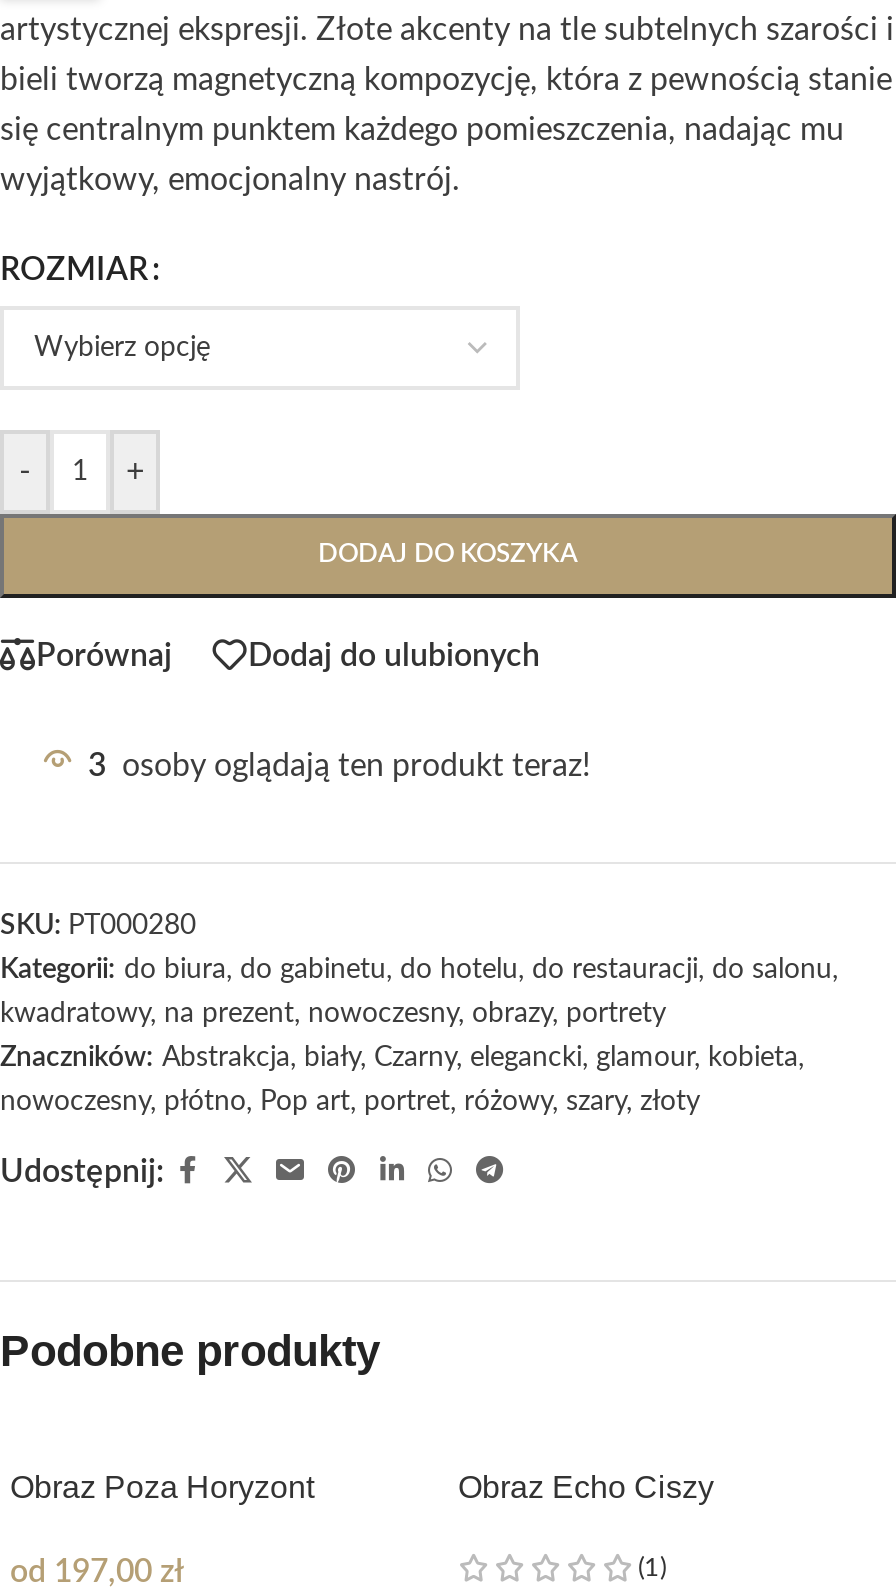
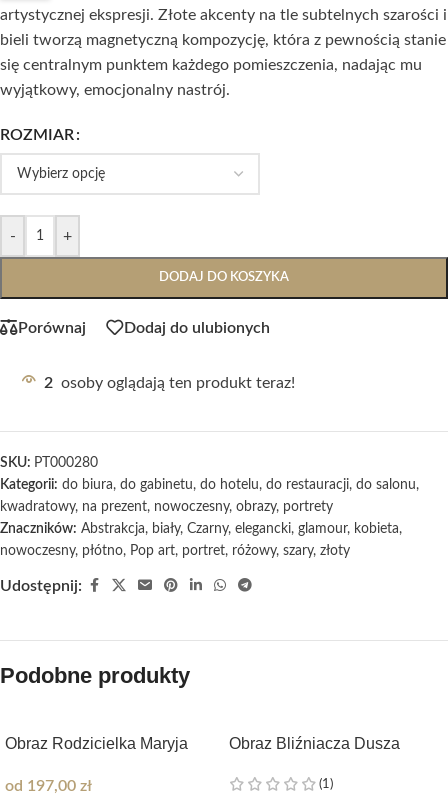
[88,750,590,782] 3 osoby oglądają ten produkt teraz! -> [44,375,295,391] 2 osoby oglądają ten produkt teraz!
[10,1470,314,1504] Obraz Poza Horyzont -> [5,735,188,752] Obraz Rodzicielka Maryja
[458,1470,714,1504] Obraz Echo Ciszy -> [229,735,400,752] Obraz Bliźniacza Dusza

